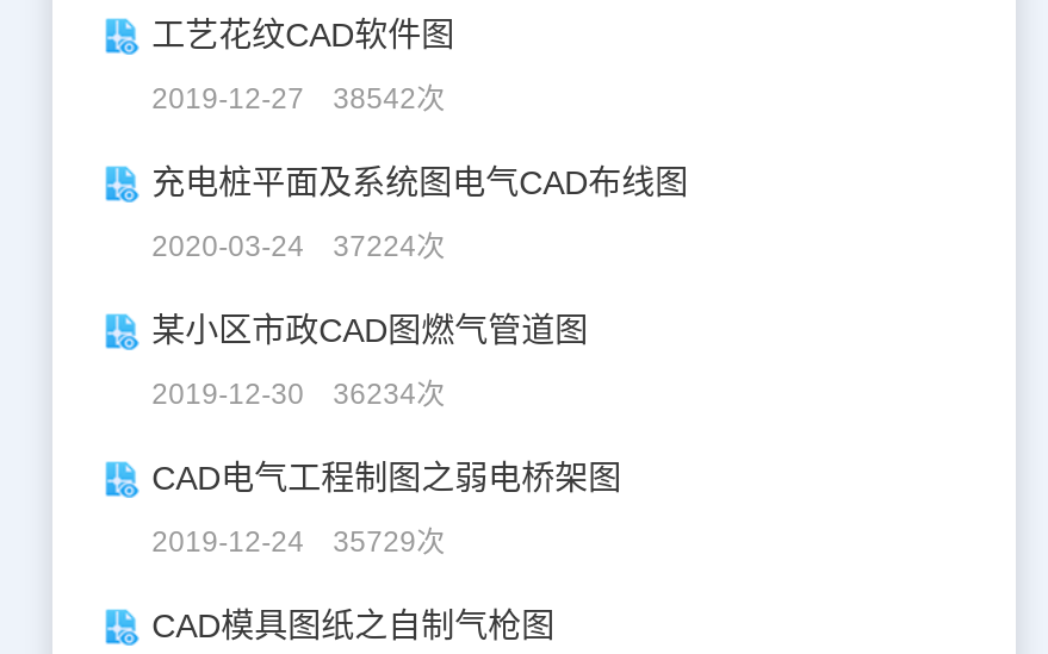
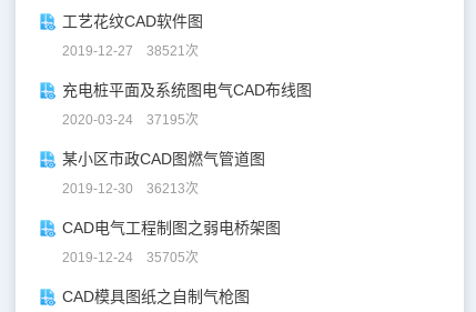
[152,81,445,115] 2019-12-27 38542次 -> [62,43,198,59] 2019-12-27 38521次
[152,229,445,263] 2020-03-24 37224次 -> [62,112,198,127] 2020-03-24 37195次
[152,377,445,410] 2019-12-30 36234次 -> [62,181,198,196] 2019-12-30 36213次
[152,525,445,558] 2019-12-24 35729次 -> [62,249,198,265] 2019-12-24 35705次

